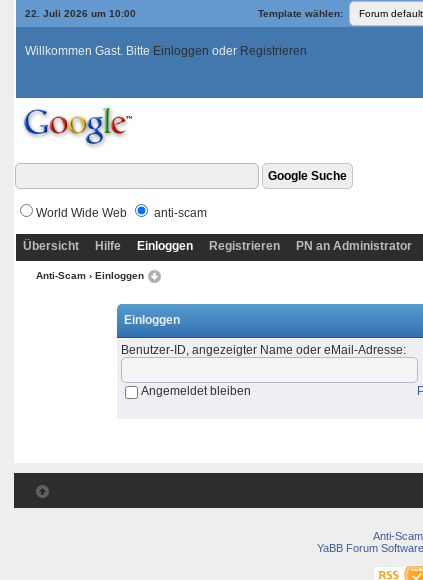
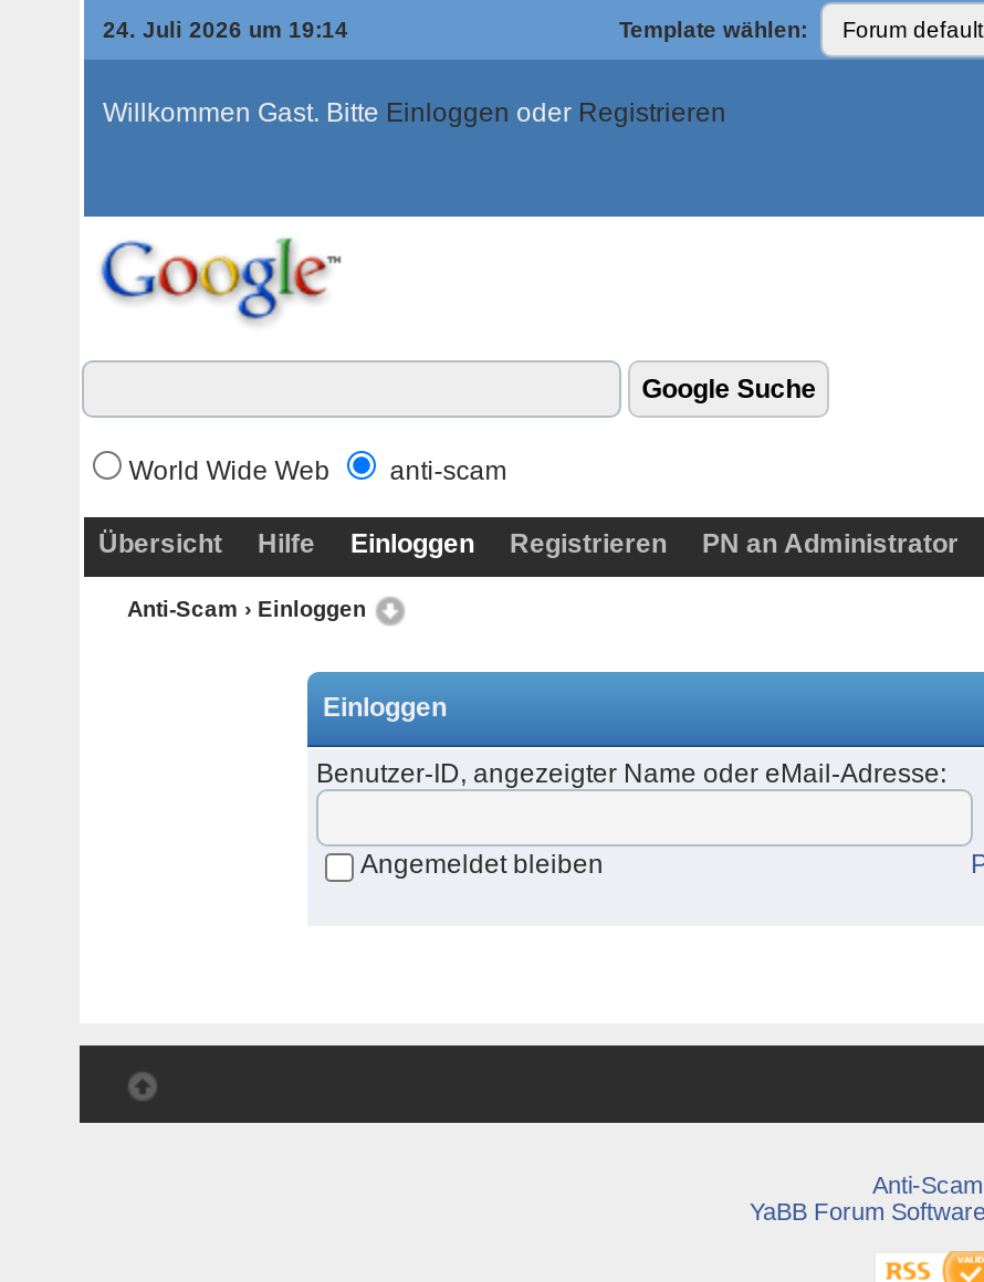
[24,8,135,19] 22. Juli 2026 um 10:00 -> [103,18,348,42] 24. Juli 2026 um 19:14

